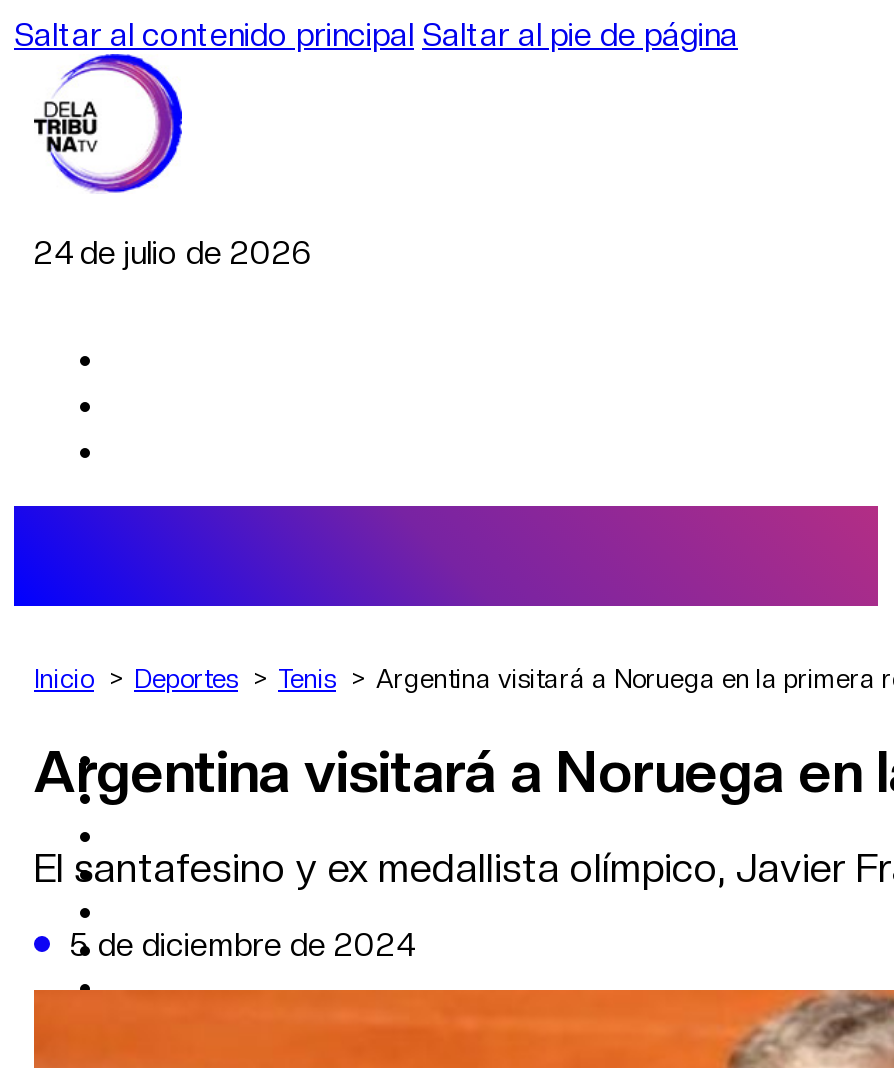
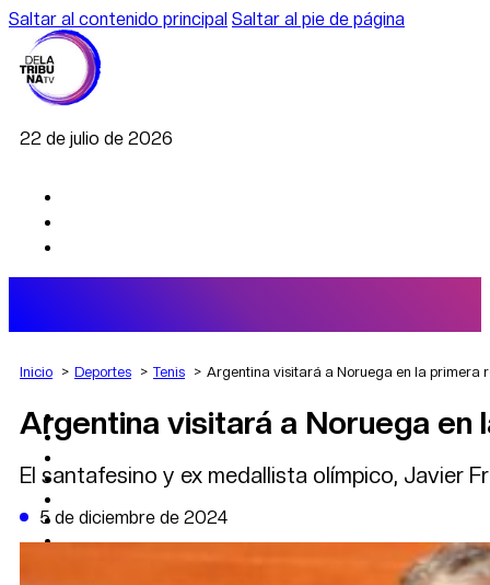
[34,234,312,272] 24 de julio de 2026 -> [20,128,173,149] 22 de julio de 2026

